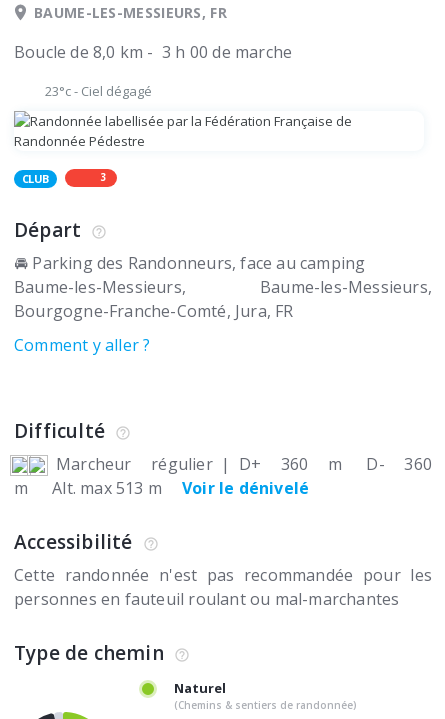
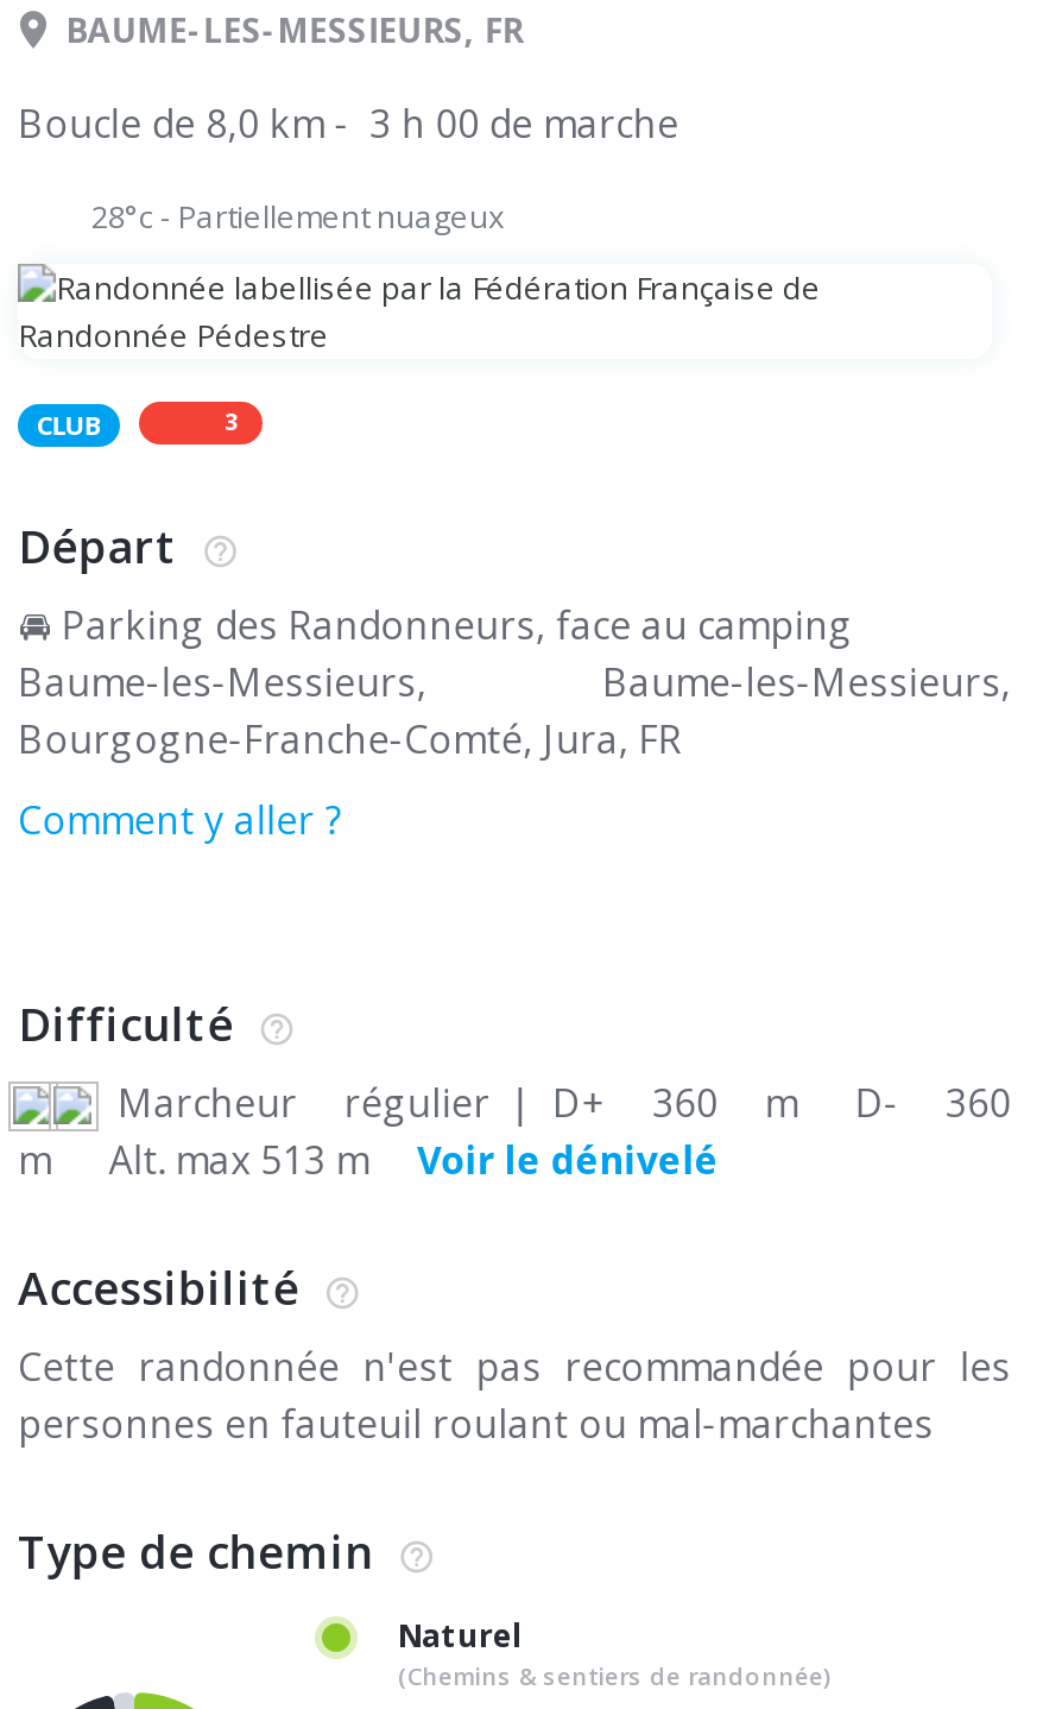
[45,81,152,99] 23°c - Ciel dégagé -> [91,194,505,237] 28°c - Partiellement nuageux

